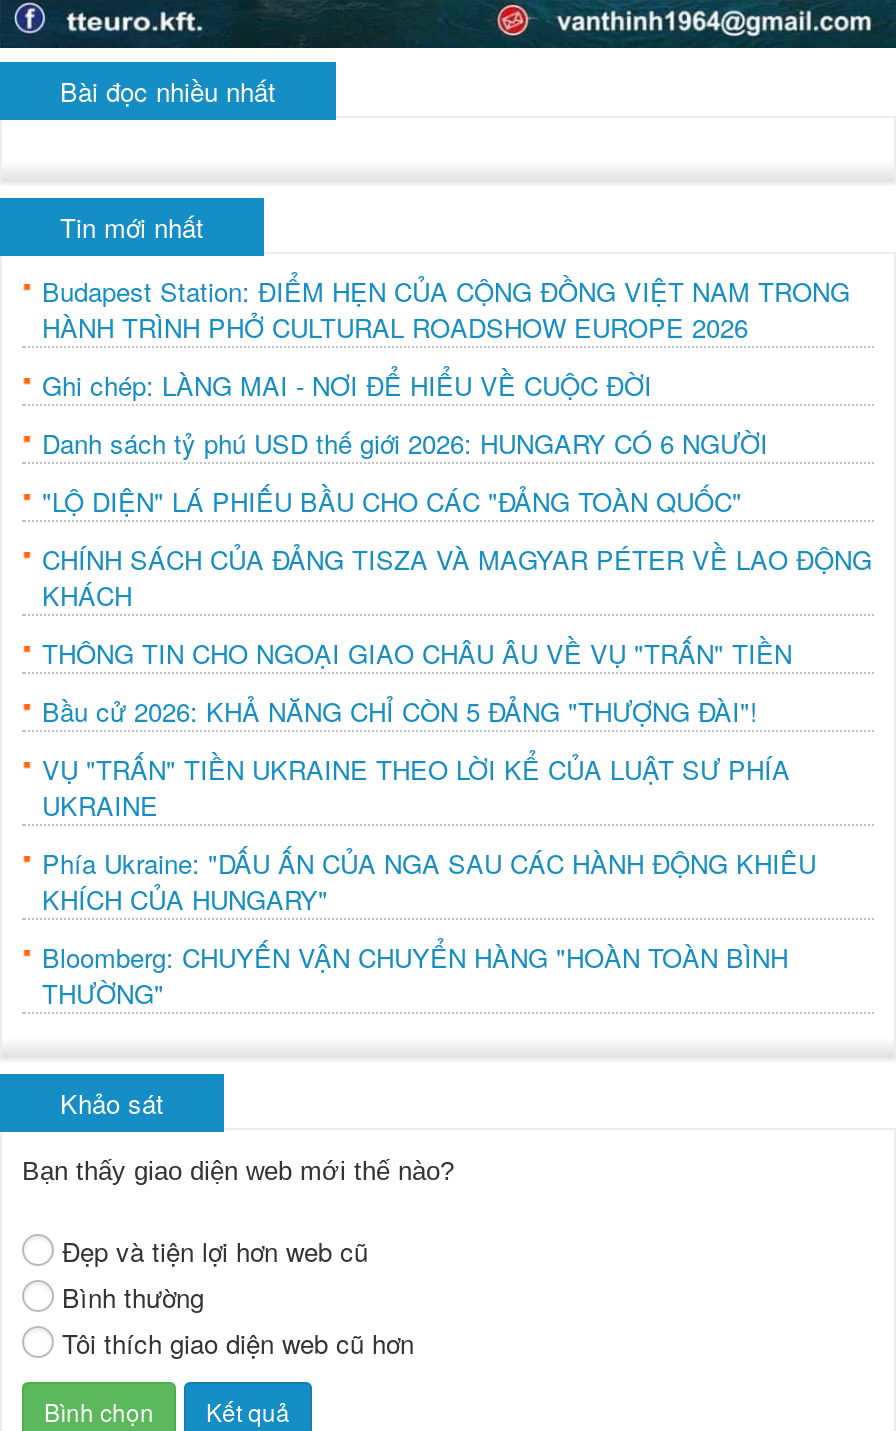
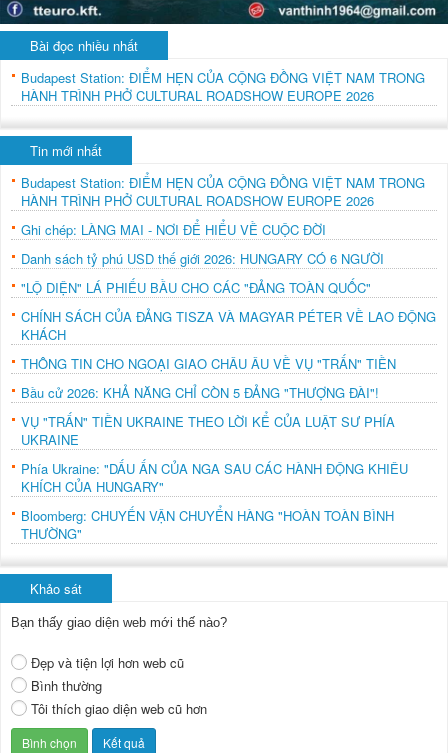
none -> [21,68,425,105] Budapest Station: ĐIỂM HẸN CỦA CỘNG ĐỒNG VIỆT NAM TRONG | HÀNH TRÌNH PHỞ CULTURAL ROADSHOW EUROPE 2026

